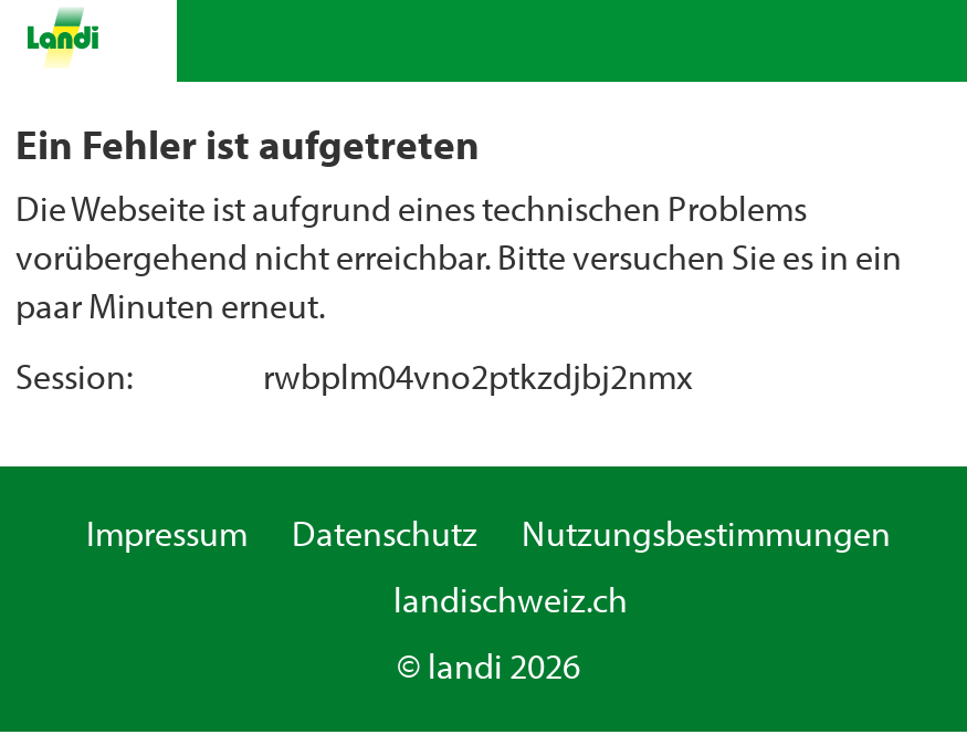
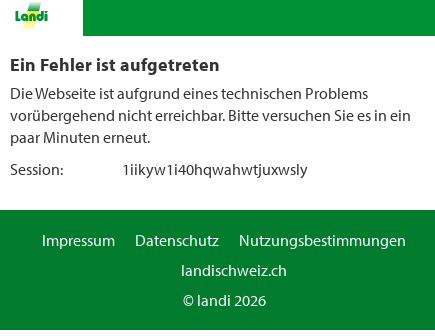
[263,354,692,398] rwbplm04vno2ptkzdjbj2nmx -> [122,159,308,179] 1iikyw1i40hqwahwtjuxwsly

